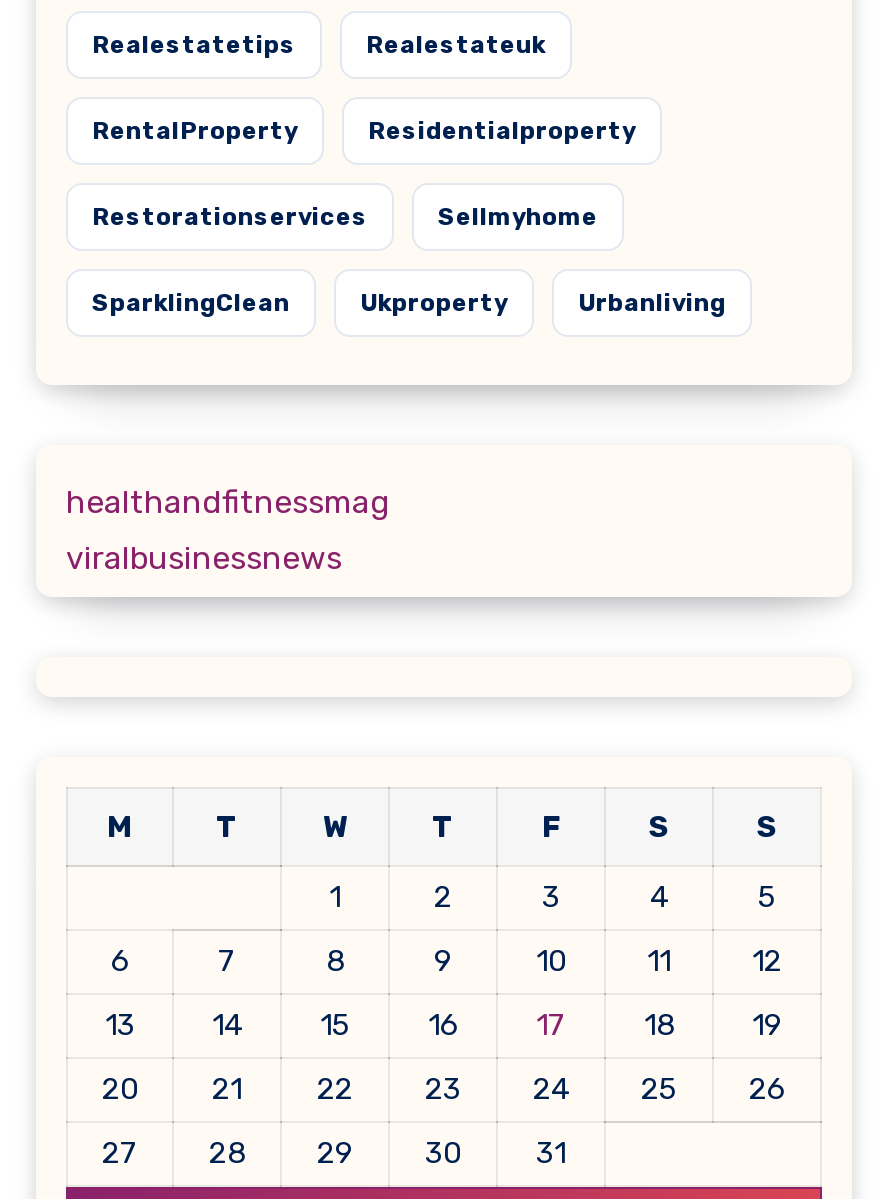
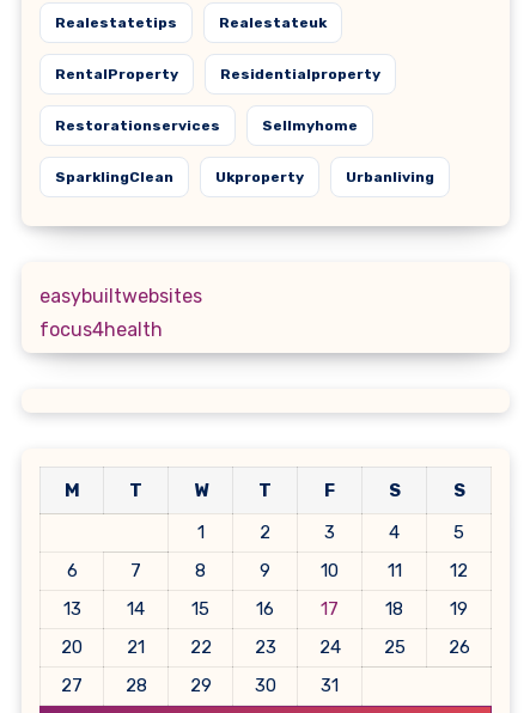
[66,483,390,521] healthandfitnessmag -> [39,284,202,307] easybuiltwebsites
[66,539,342,577] viralbusinessnews -> [39,318,163,341] focus4health

